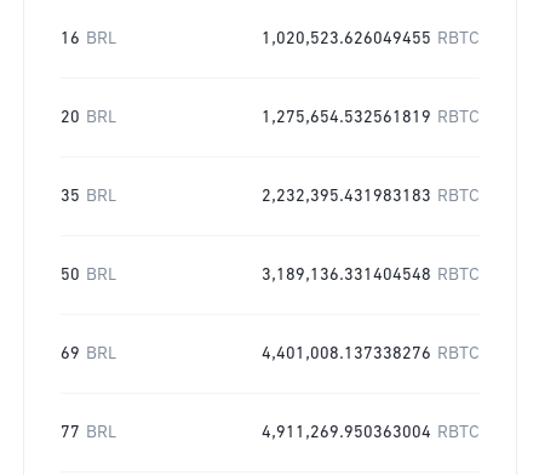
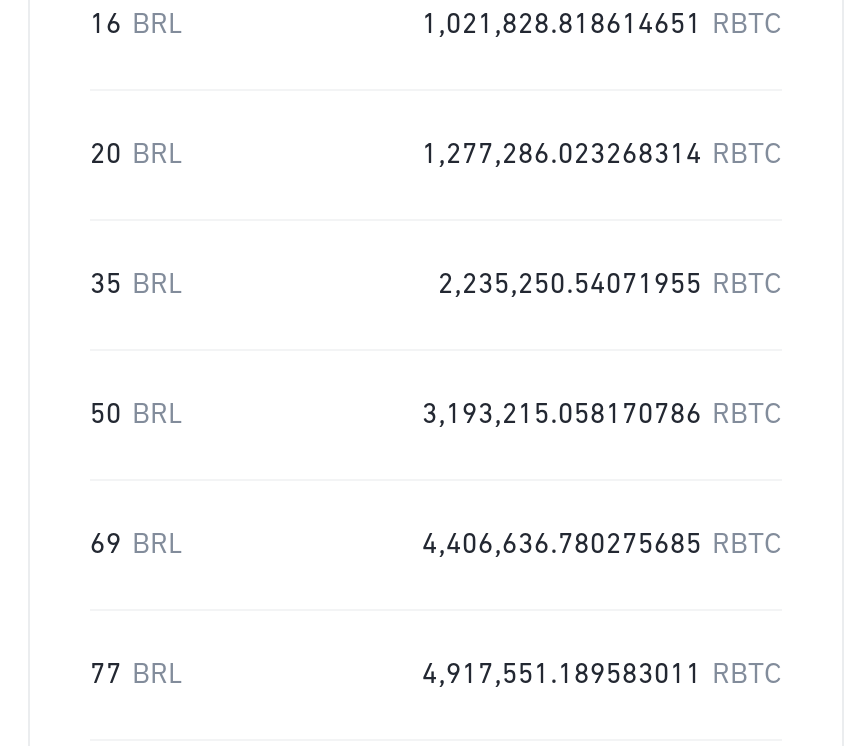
[262,30,480,47] 1,020,523.626049455 RBTC -> [422,11,782,39] 1,021,828.818614651 RBTC
[262,109,480,126] 1,275,654.532561819 RBTC -> [422,141,782,169] 1,277,286.023268314 RBTC
[262,188,480,205] 2,232,395.431983183 RBTC -> [438,271,782,299] 2,235,250.54071955 RBTC
[262,267,480,284] 3,189,136.331404548 RBTC -> [422,401,782,429] 3,193,215.058170786 RBTC
[262,345,480,362] 4,401,008.137338276 RBTC -> [422,531,782,559] 4,406,636.780275685 RBTC
[262,424,480,441] 4,911,269.950363004 RBTC -> [422,661,782,689] 4,917,551.189583011 RBTC

